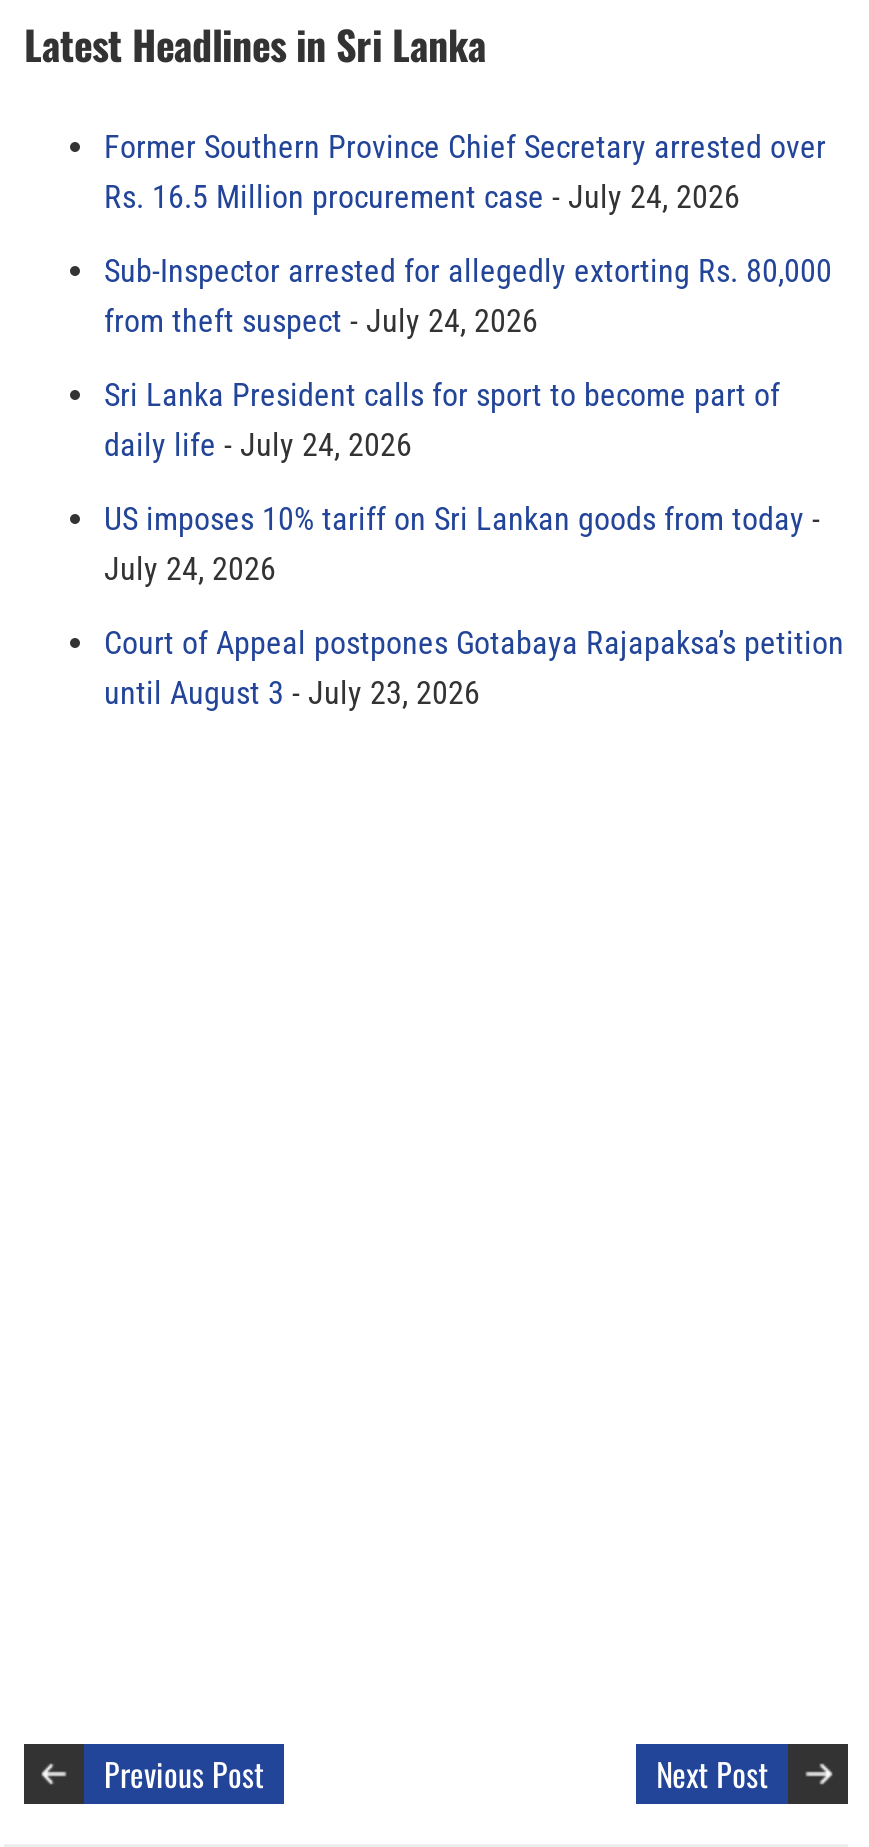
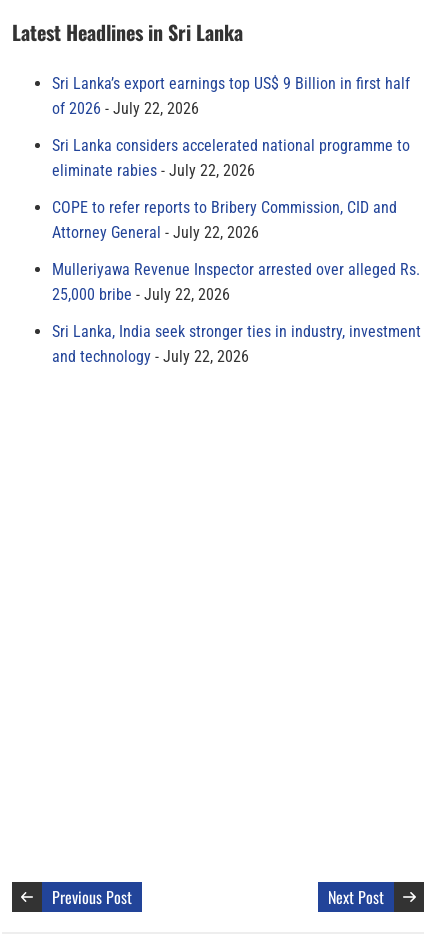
[104,128,826,216] Former Southern Province Chief Secretary arrested over | Rs. 16.5 Million procurement case | July 24, 2026 -> [52,74,410,118] Sri Lanka’s export earnings top US$ 9 Billion in first half | of 2026 | July 22, 2026
[104,252,832,340] Sub-Inspector arrested for allegedly extorting Rs. 80,000 | from theft suspect | July 24, 2026 -> [52,136,410,180] Sri Lanka considers accelerated national programme to | eliminate rabies | July 22, 2026
[104,376,780,464] Sri Lanka President calls for sport to become part of | daily life | July 24, 2026 -> [52,198,397,242] COPE to refer reports to Bribery Commission, CID and | Attorney General | July 22, 2026
[104,500,804,588] US imposes 10% tariff on Sri Lankan goods from today | July 24, 2026 -> [52,260,420,304] Mulleriyawa Revenue Inspector arrested over alleged Rs. | 25,000 bribe | July 22, 2026
[104,624,844,712] Court of Appeal postpones Gotabaya Rajapaksa’s petition | until August 3 | July 23, 2026 -> [52,322,421,366] Sri Lanka, India seek stronger ties in industry, investment | and technology | July 22, 2026

